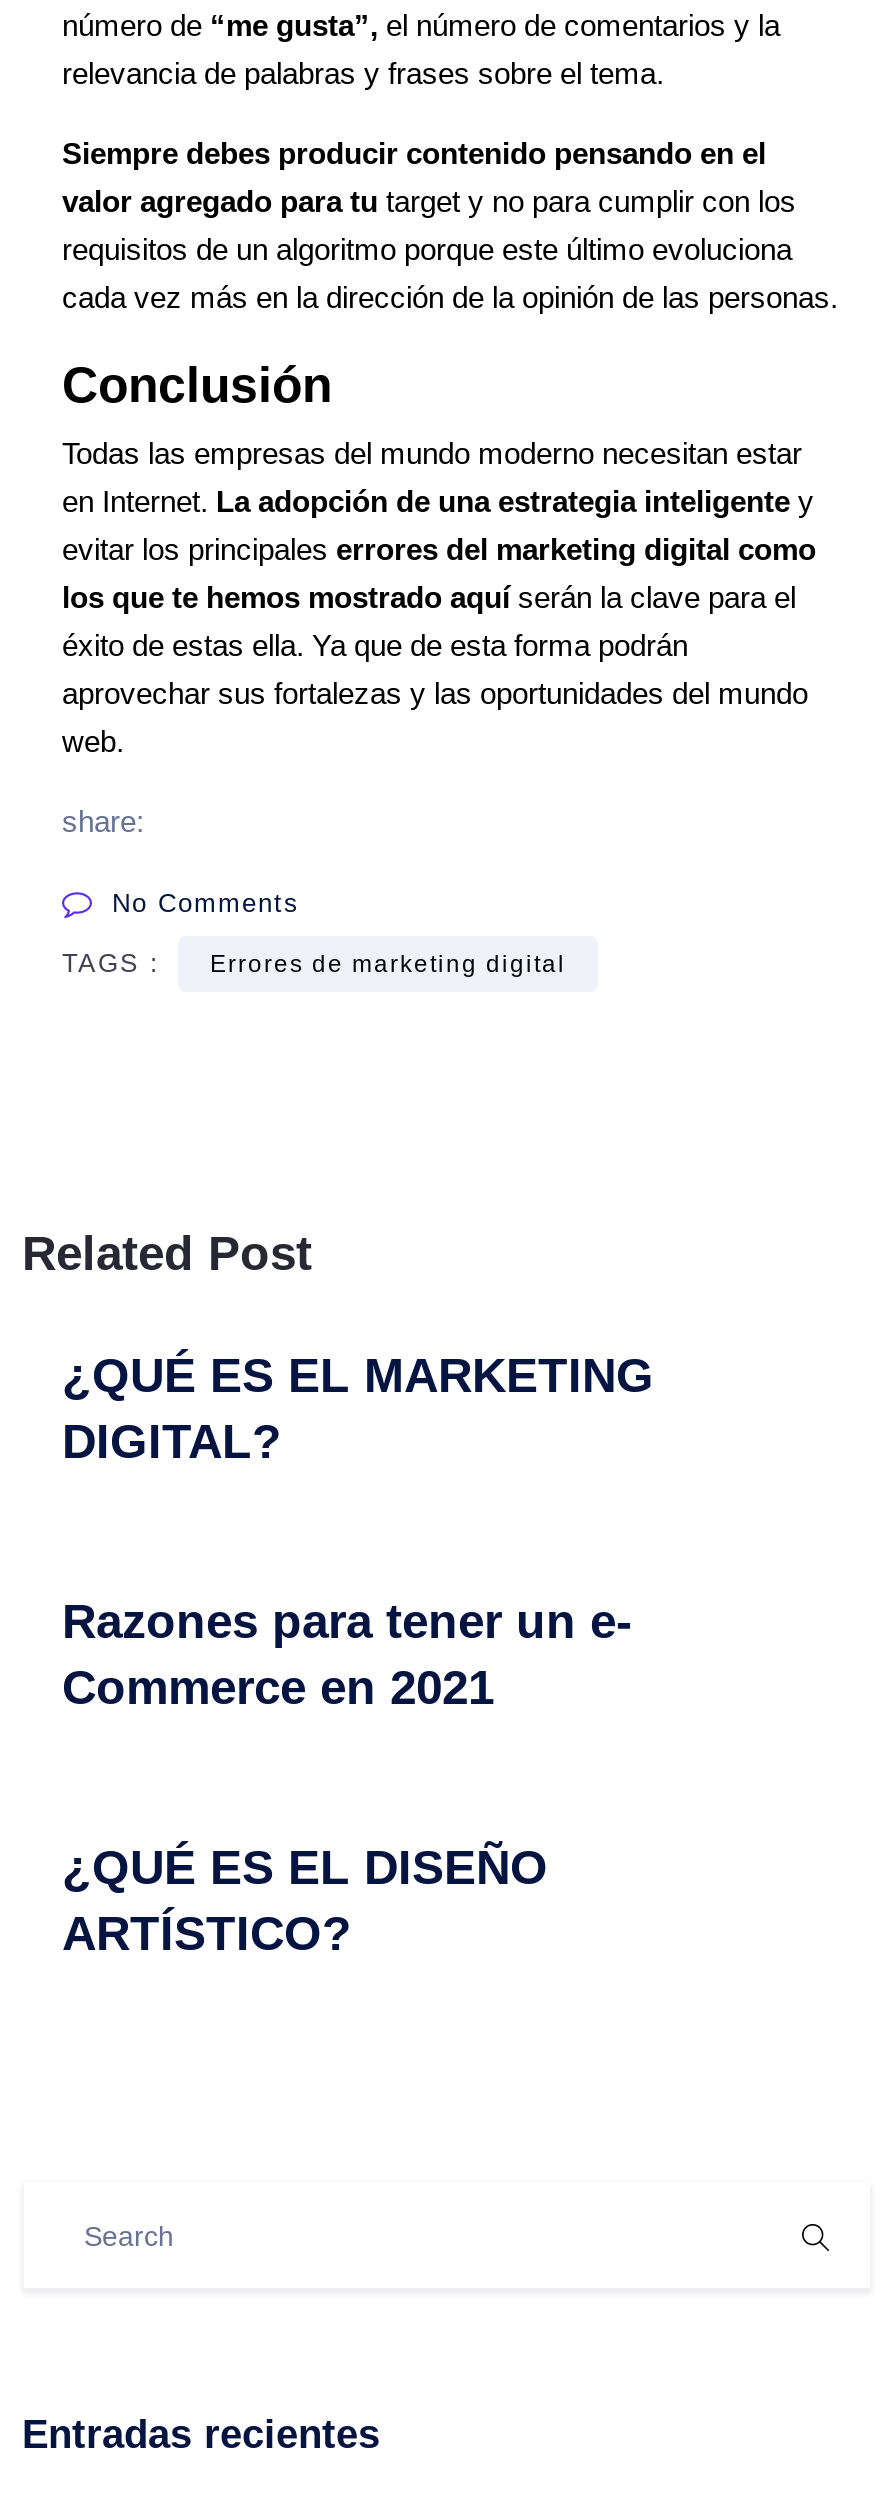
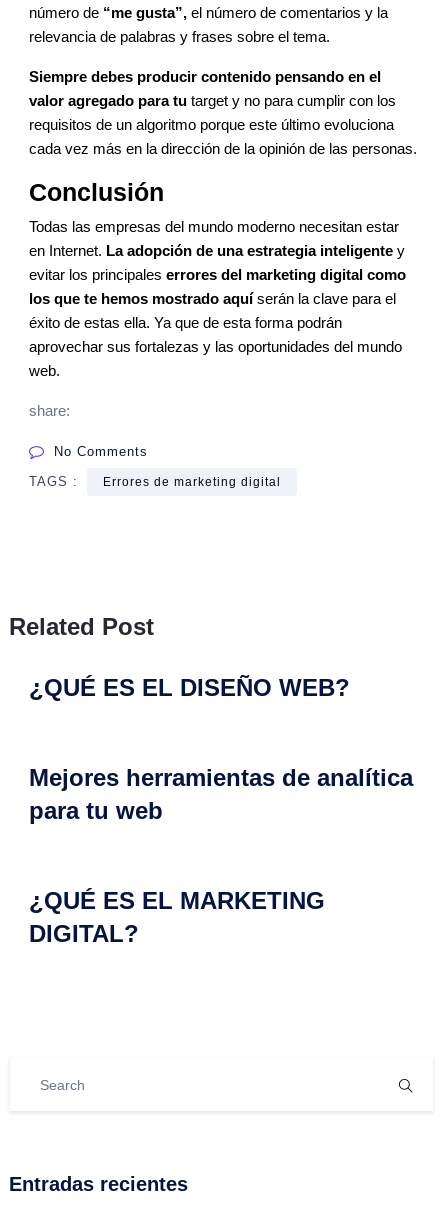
none -> [29,674,413,824] ¿QUÉ ES EL DISEÑO WEB? | Mejores herramientas de analítica | para tu web
moved [62,1348,654,1468] -> [29,887,325,947]: ¿QUÉ ES EL MARKETING | DIGITAL?
[62,1594,632,1960] Razones para tener un e- | Commerce en 2021 | ¿QUÉ ES EL DISEÑO | ARTÍSTICO? -> none

